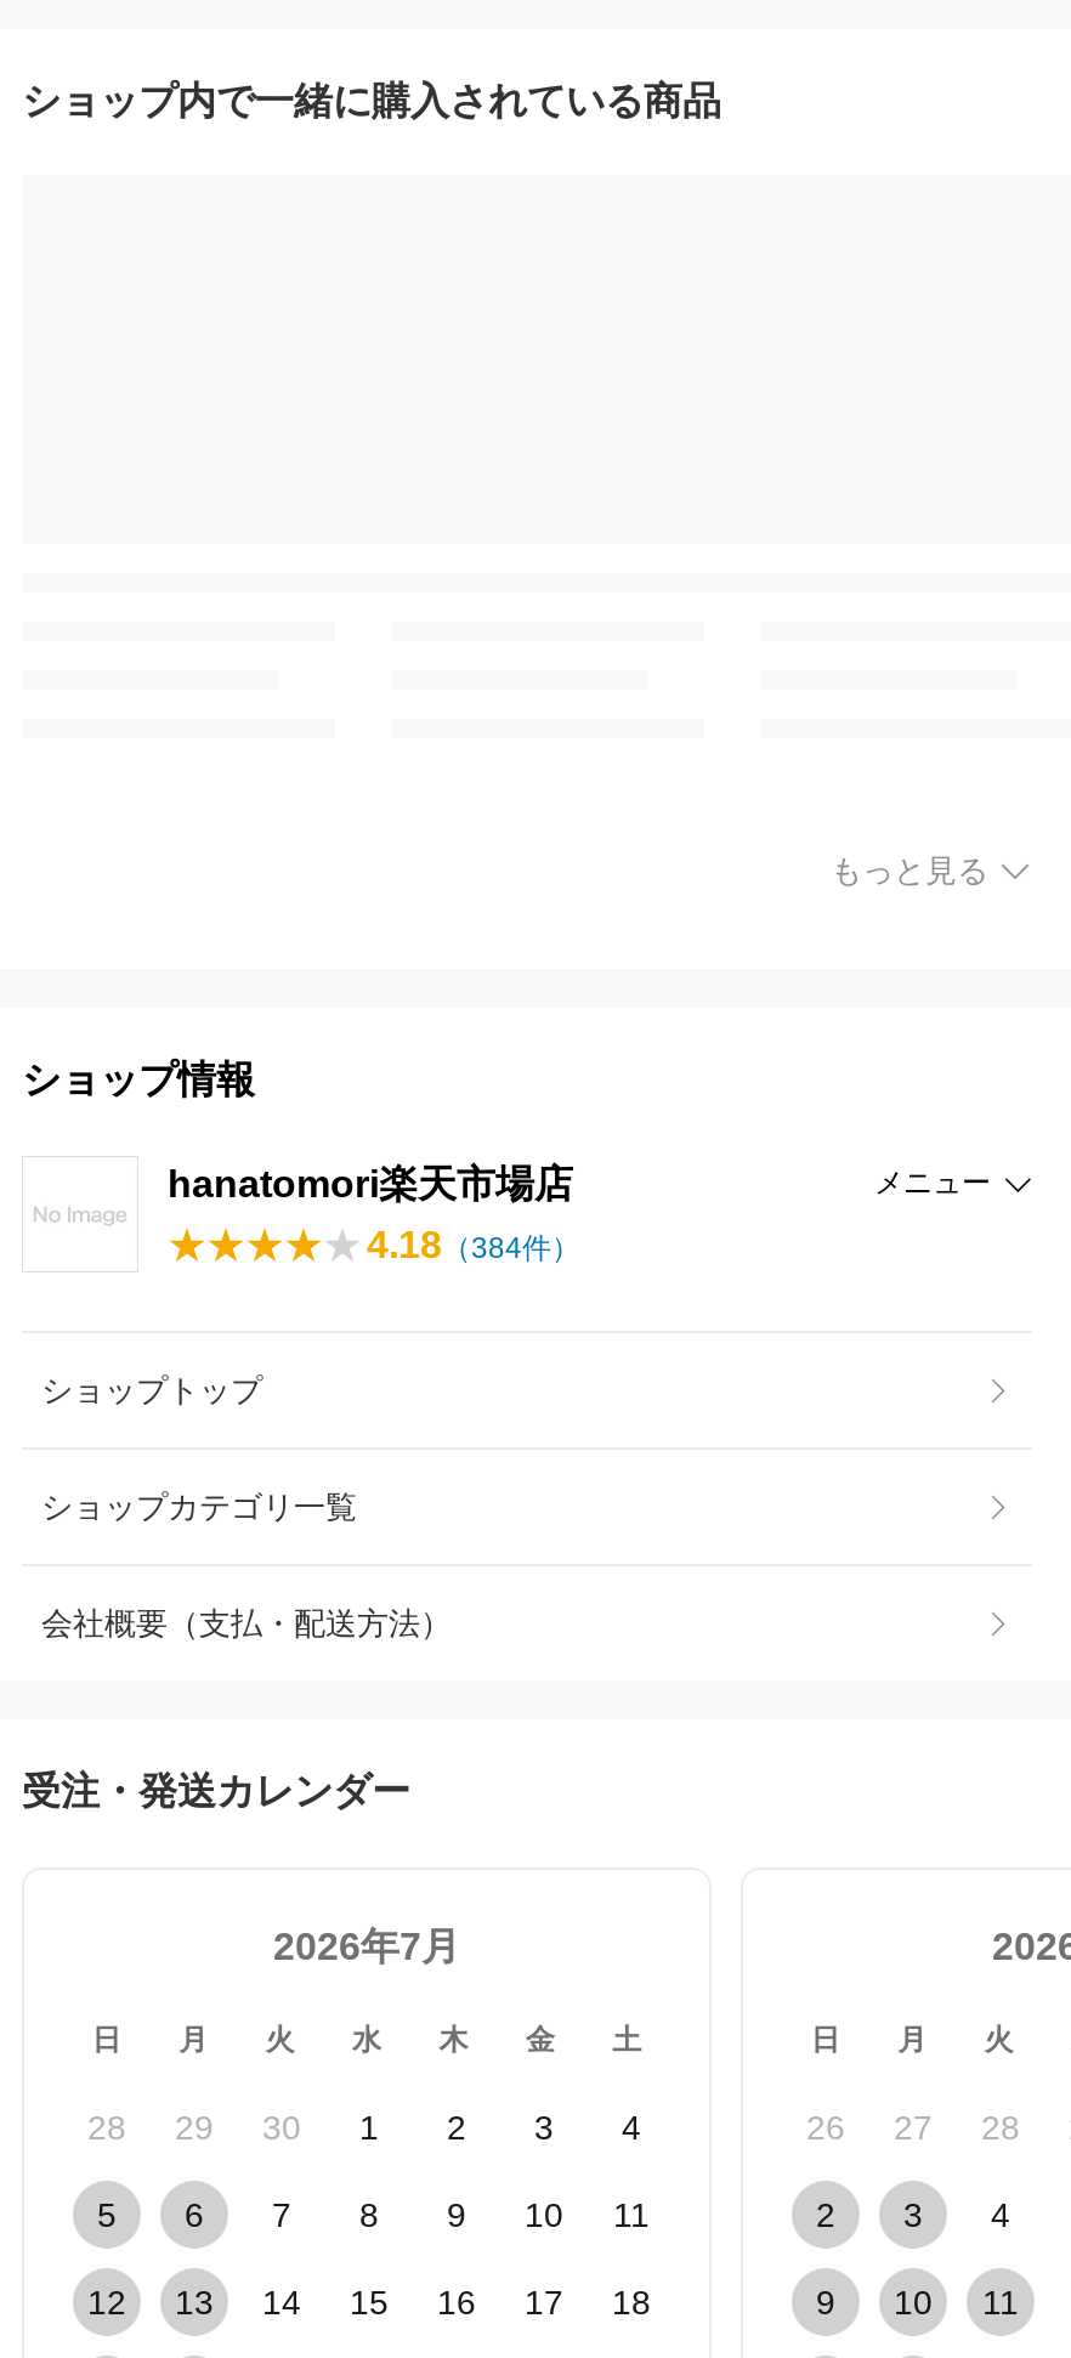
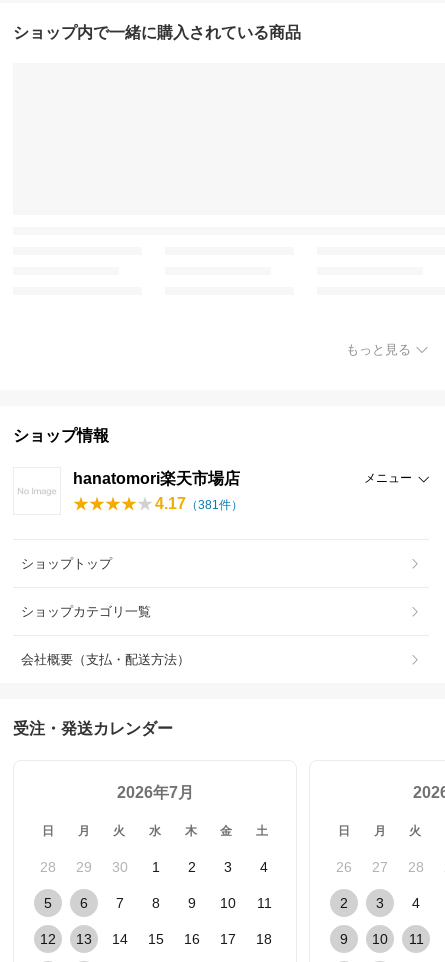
[367,1224,580,1265] 4.18（384件） -> [155,495,243,512] 4.17（381件）

